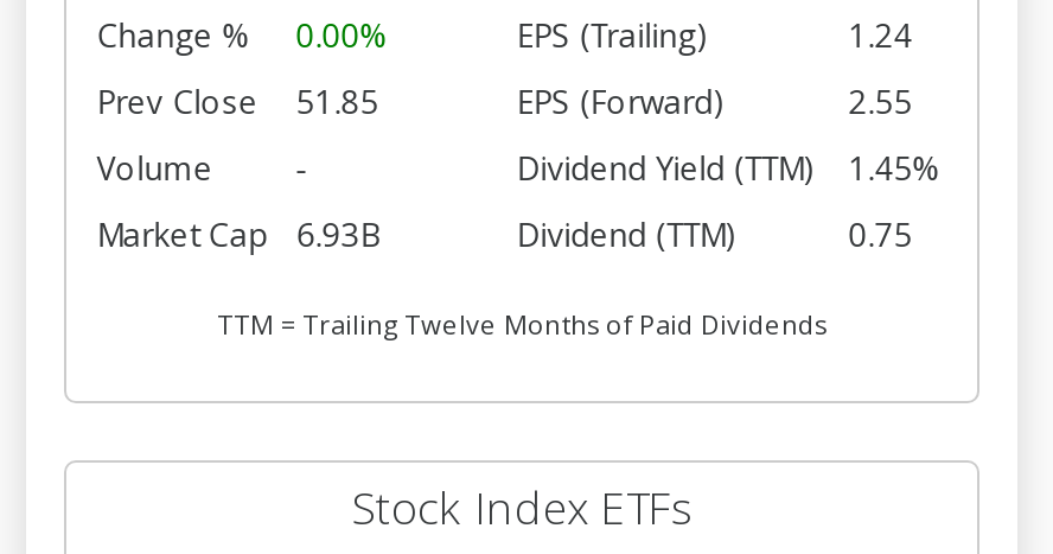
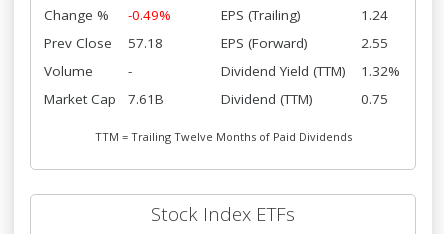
[97,15,388,58] Change % 0.00% -> [44,6,171,24] Change % -0.49%
[97,82,379,124] Prev Close 51.85 -> [44,34,163,52] Prev Close 57.18
[517,148,941,191] Dividend Yield (TTM) 1.45% -> [221,62,400,80] Dividend Yield (TTM) 1.32%
[97,214,381,257] Market Cap 6.93B -> [44,90,164,108] Market Cap 7.61B

